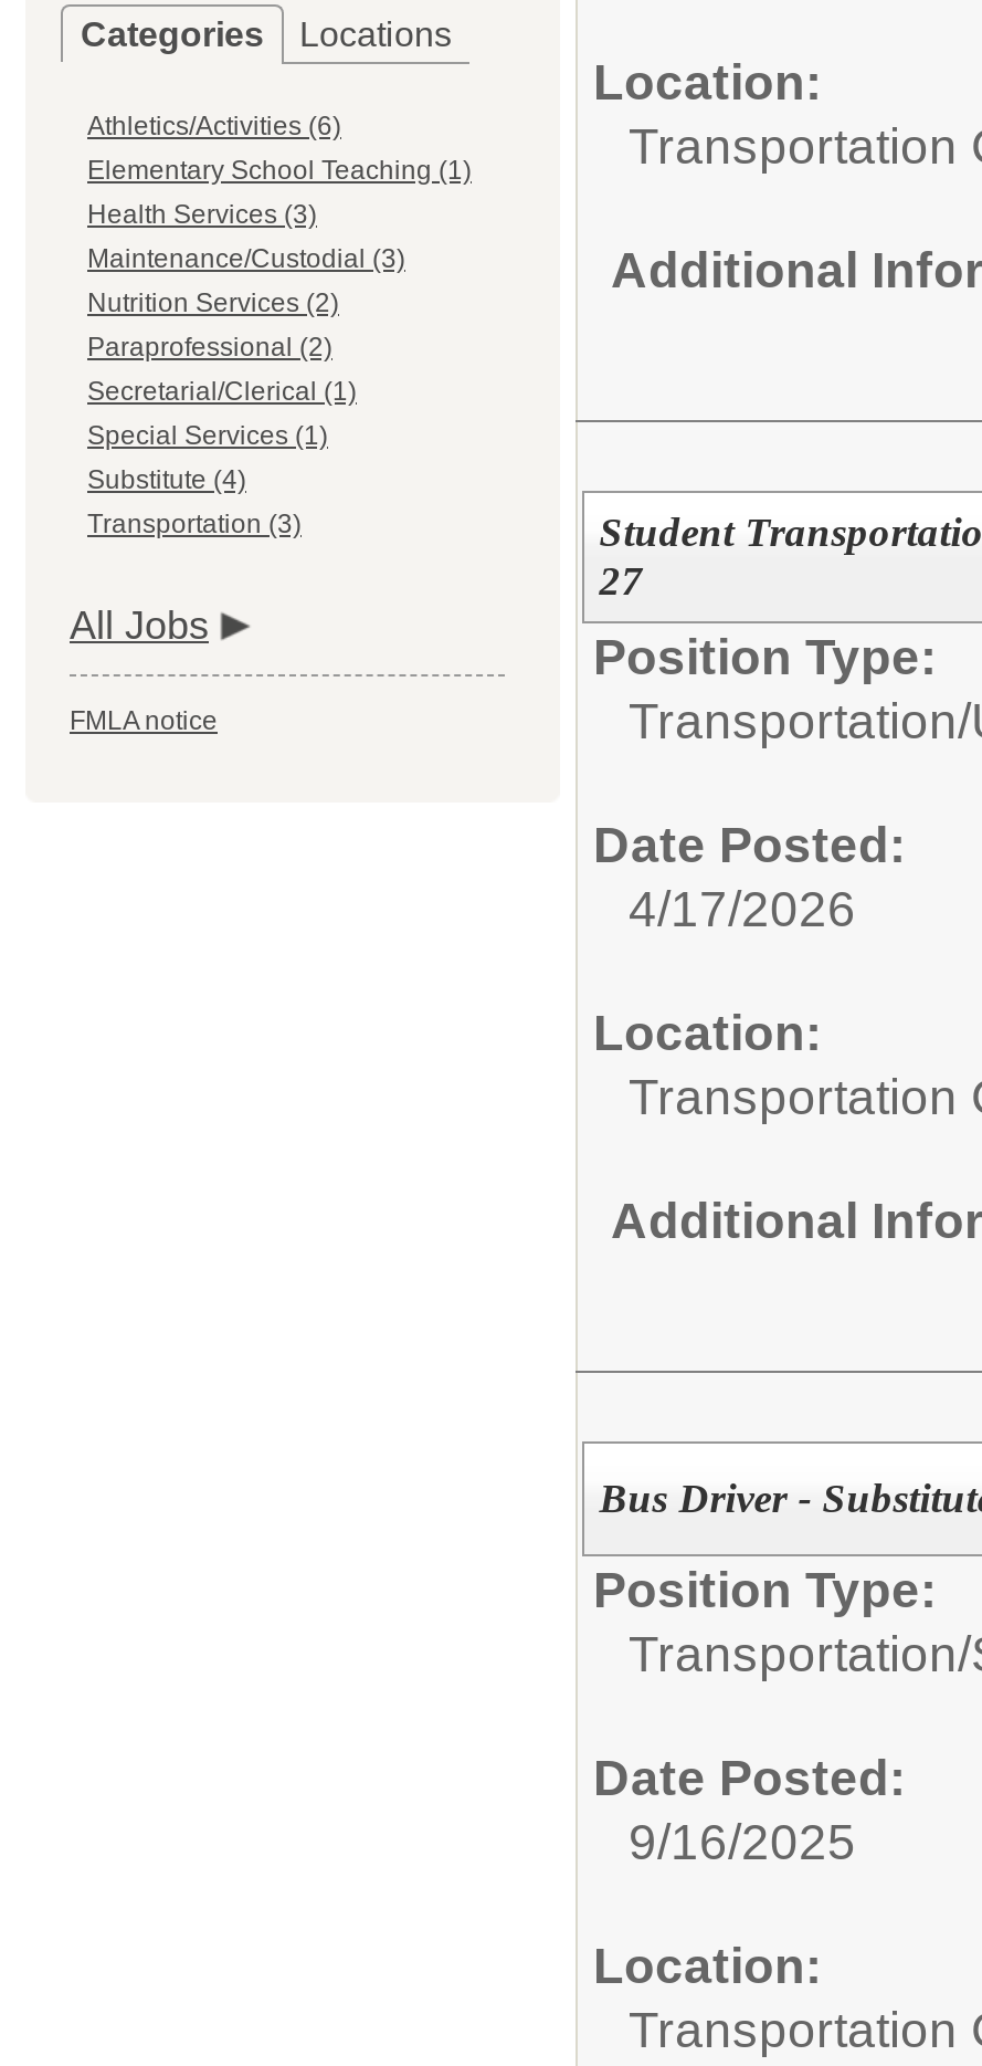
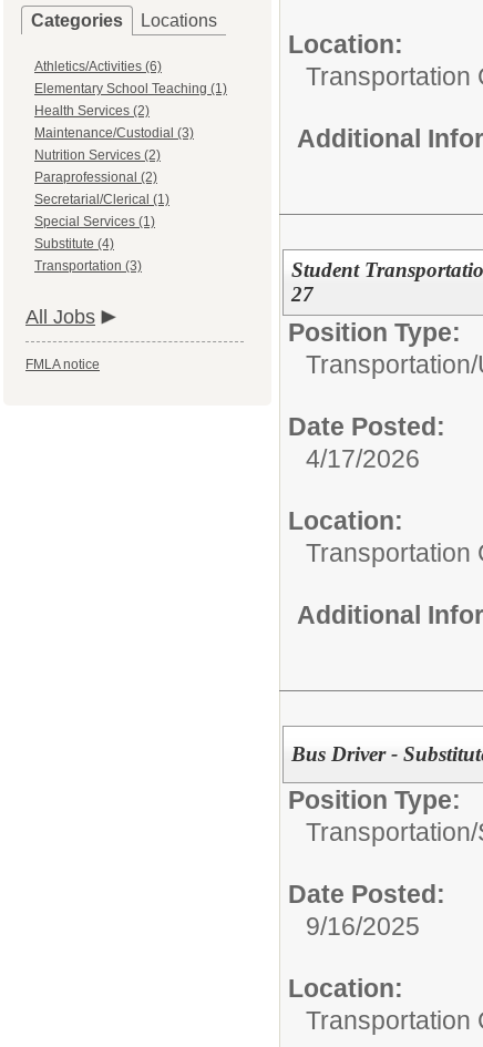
[87,199,317,230] Health Services (3) -> [34,103,150,119] Health Services (2)

